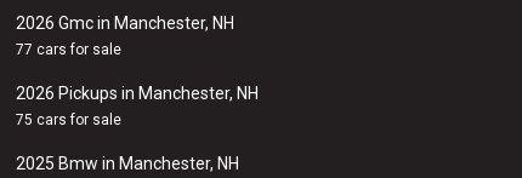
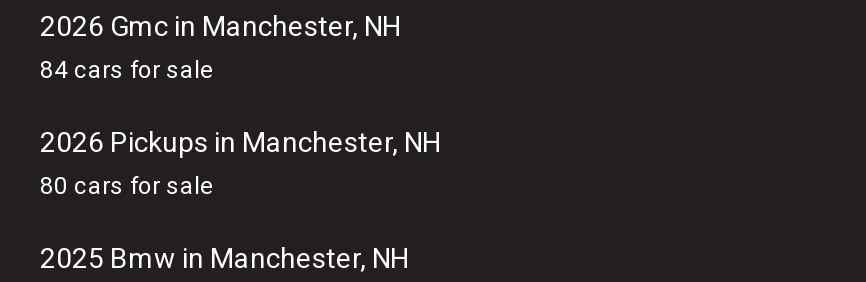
[16,41,121,58] 77 cars for sale -> [40,56,214,84] 84 cars for sale
[16,111,121,128] 75 cars for sale -> [40,172,214,200] 80 cars for sale

